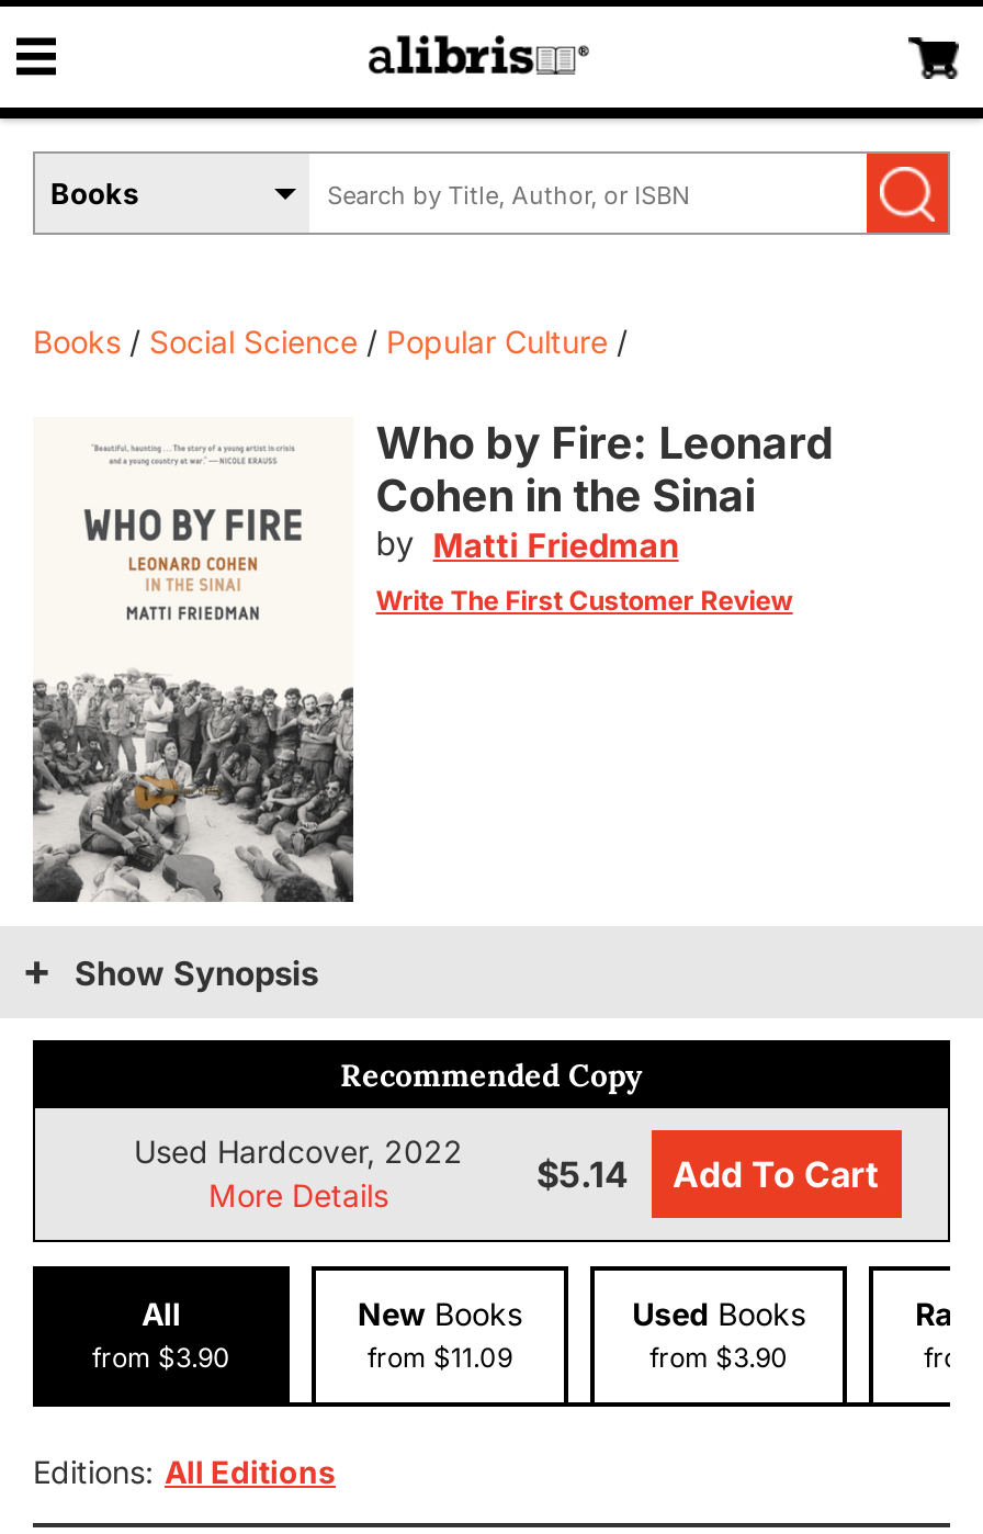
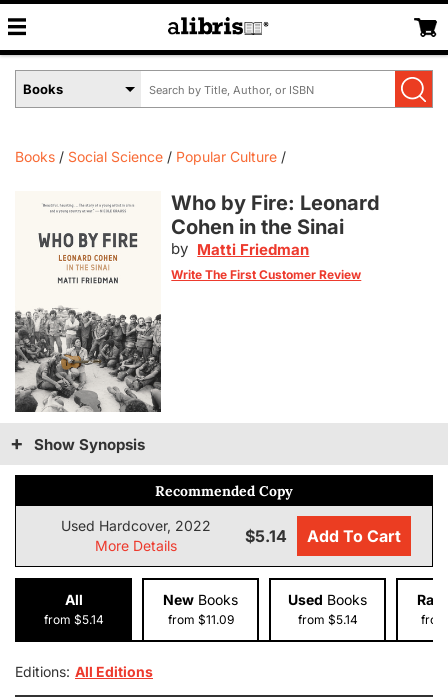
[92,1340,230,1373] from $3.90 -> [43,612,103,627] from $5.14
[650,1340,788,1373] from $3.90 -> [298,612,358,627] from $5.14

